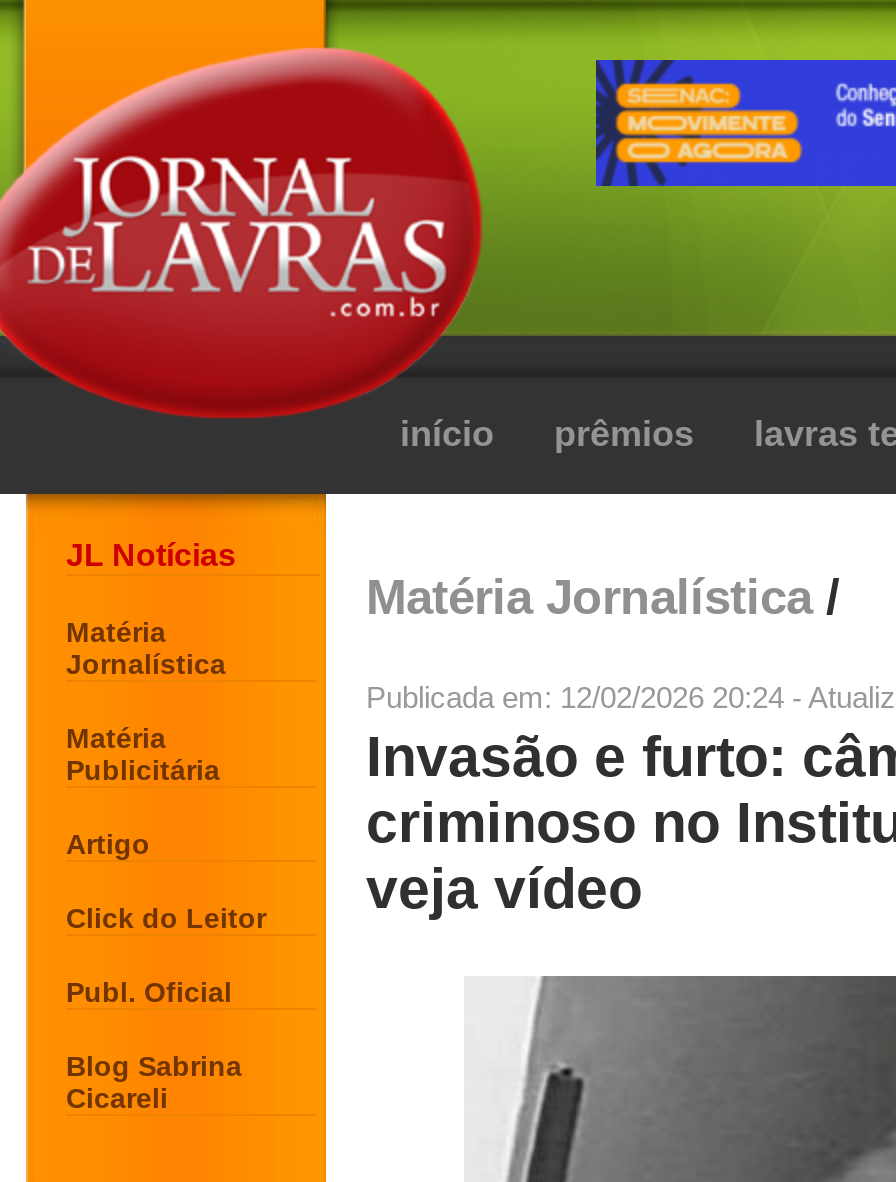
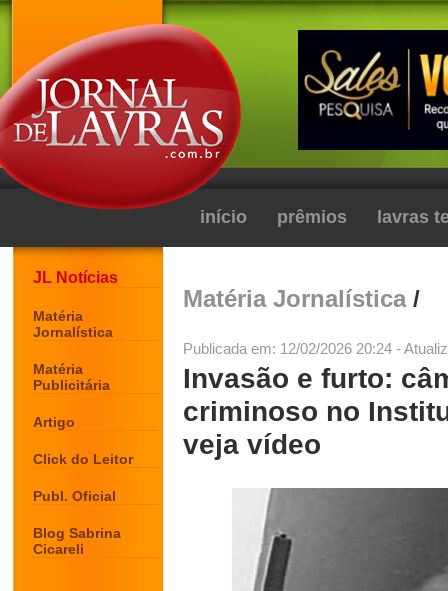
[594,58,890,300] [image] -> [297,29,445,151] [image]

